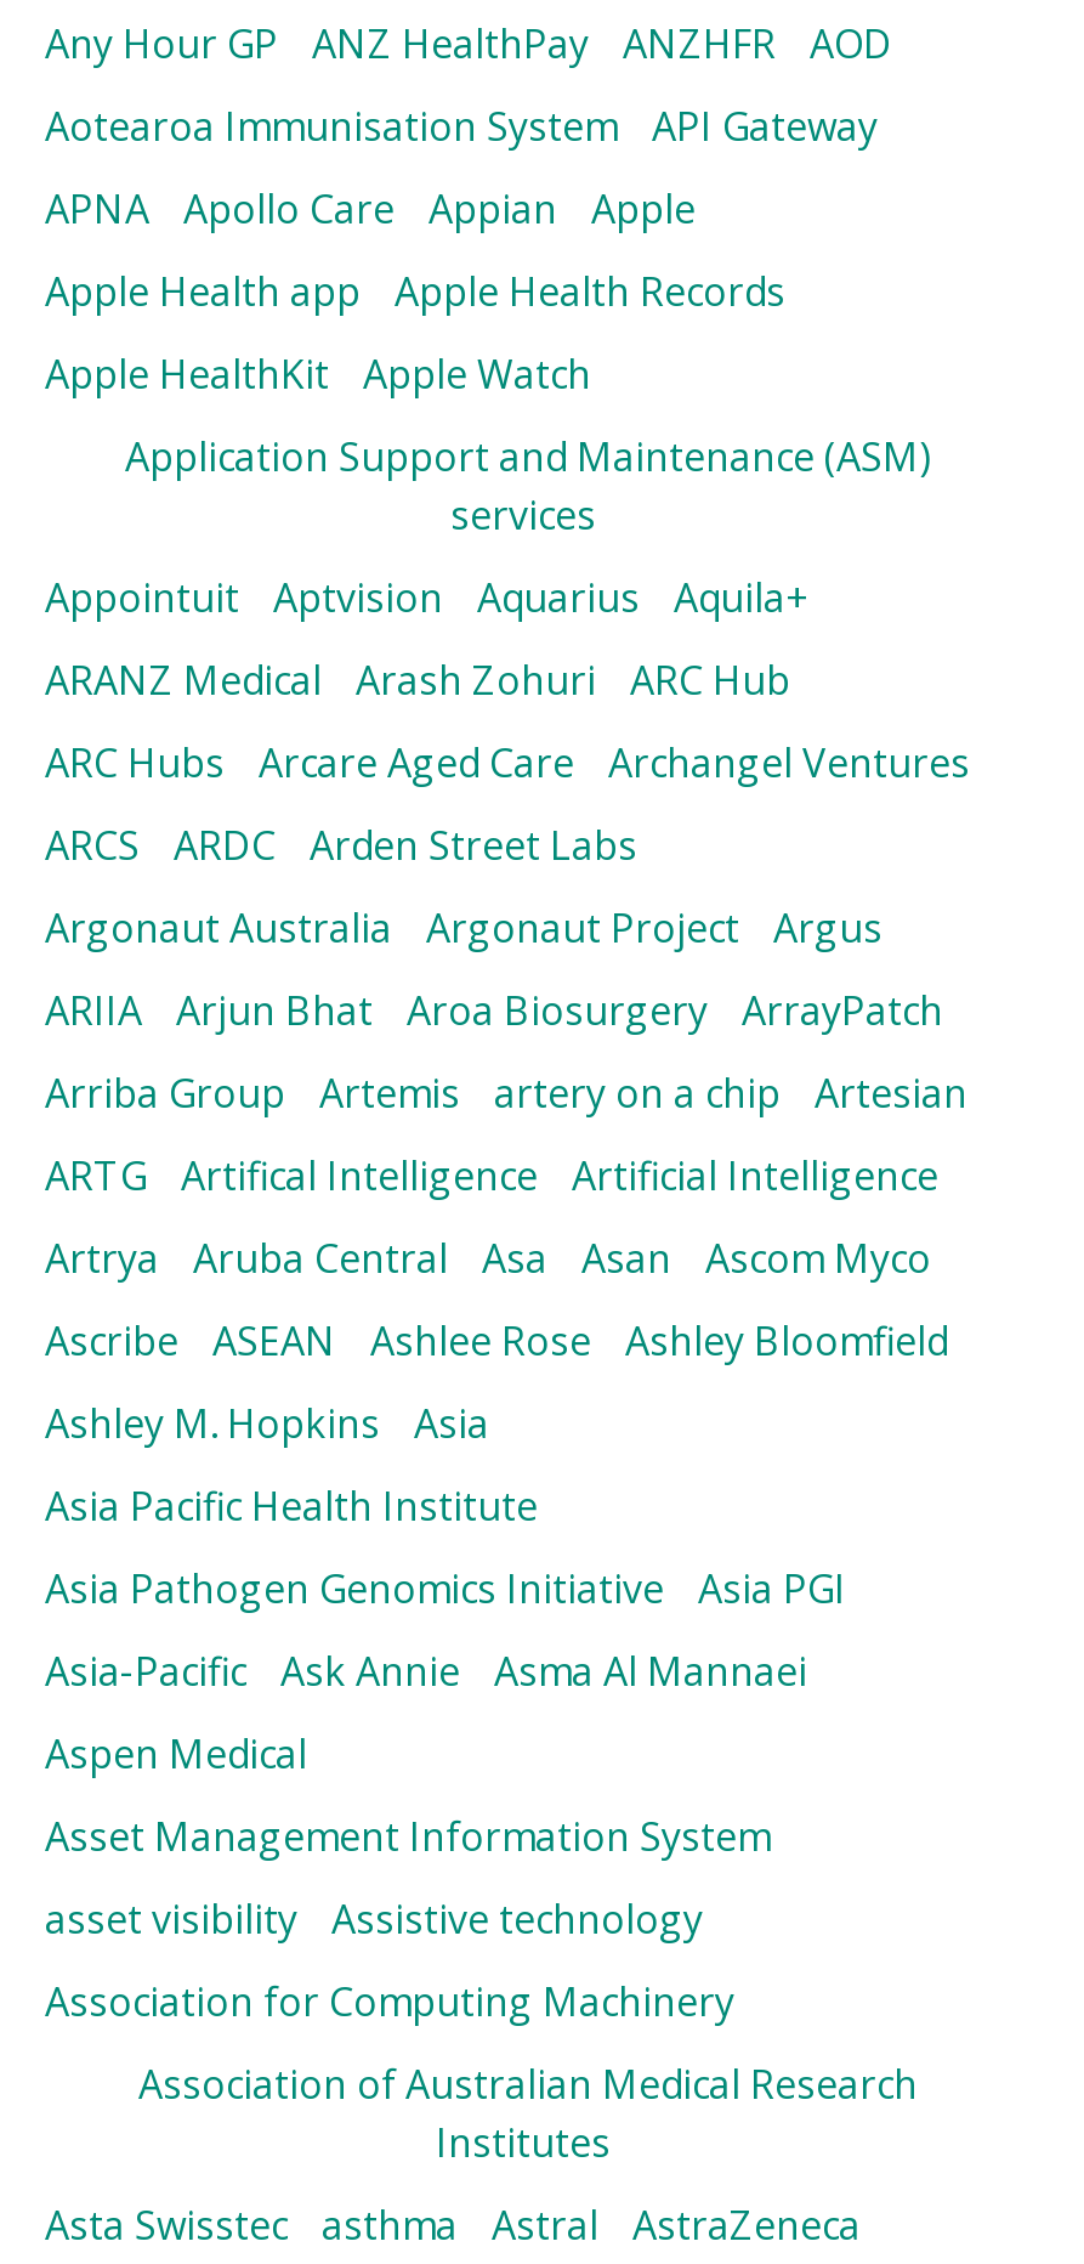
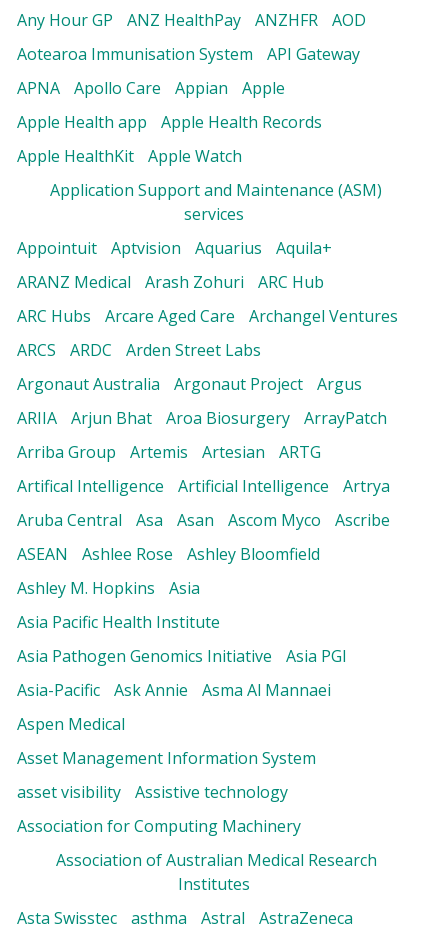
[45,1065,977,1119] Arriba Group Artemis artery on a chip Artesian -> [17,440,325,462] Arriba Group Artemis Artesian ARTG
[45,1148,948,1201] ARTG Artifical Intelligence Artificial Intelligence -> [17,474,394,496] Artifical Intelligence Artificial Intelligence Artrya
[45,1230,941,1284] Artrya Aruba Central Asa Asan Ascom Myco -> [17,508,394,530] Aruba Central Asa Asan Ascom Myco Ascribe
[45,1313,958,1366] Ascribe ASEAN Ashlee Rose Ashley Bloomfield -> [17,542,324,564] ASEAN Ashlee Rose Ashley Bloomfield

